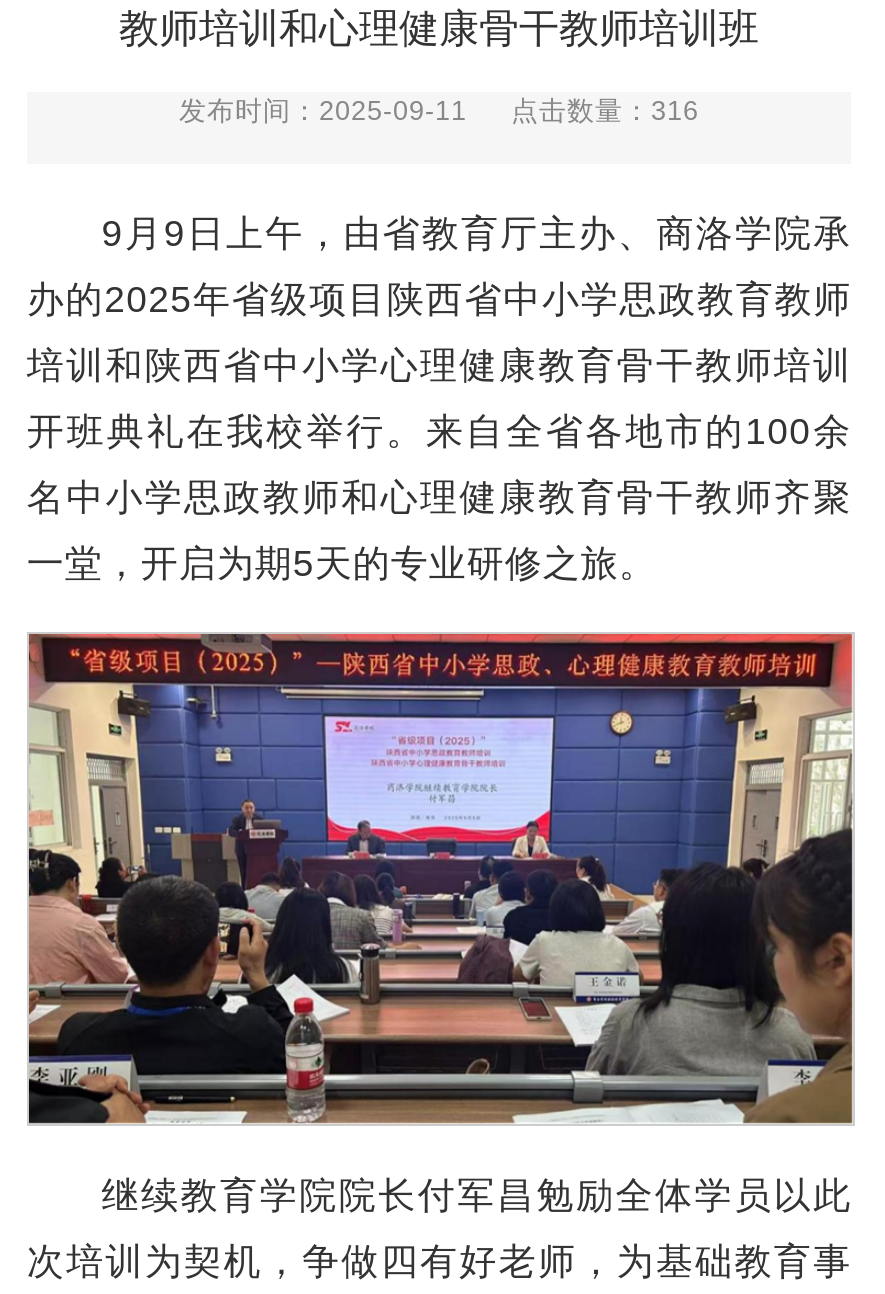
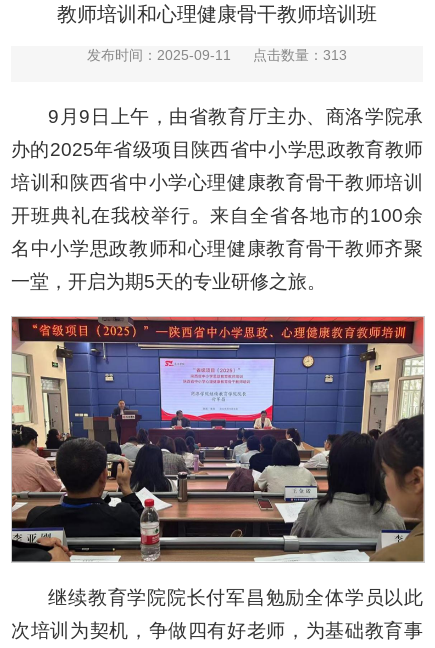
[179,97,699,127] 发布时间：2025-09-11 点击数量：316 -> [87,48,347,63] 发布时间：2025-09-11 点击数量：313

